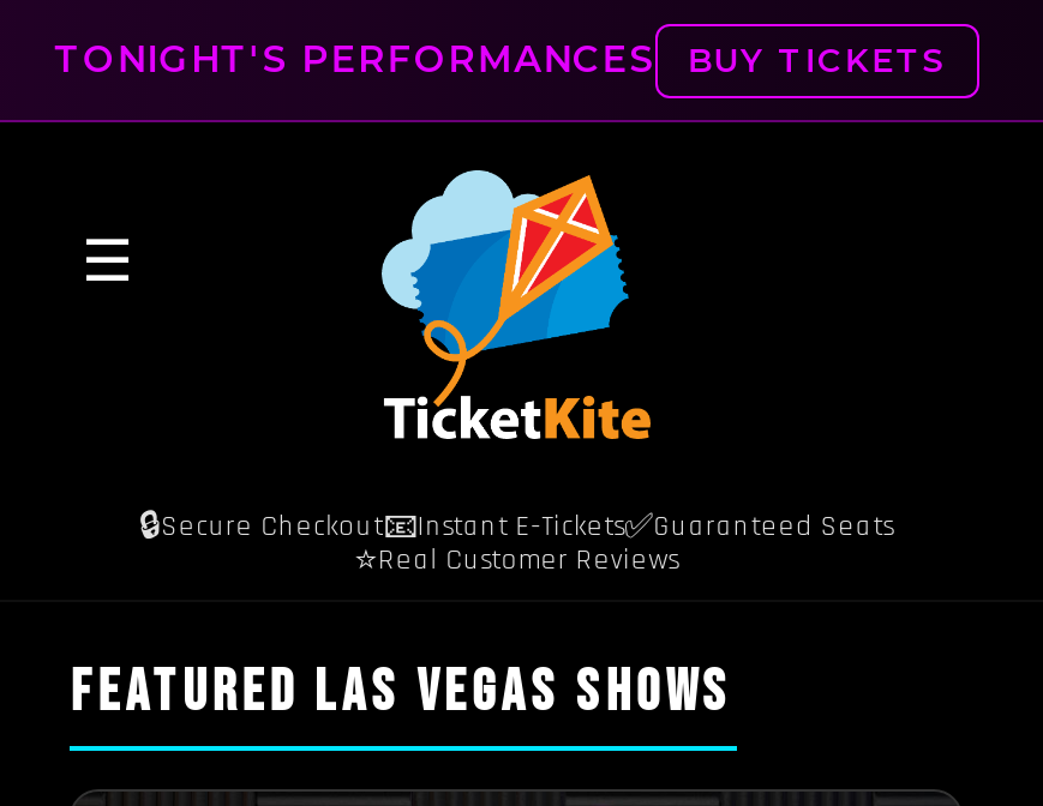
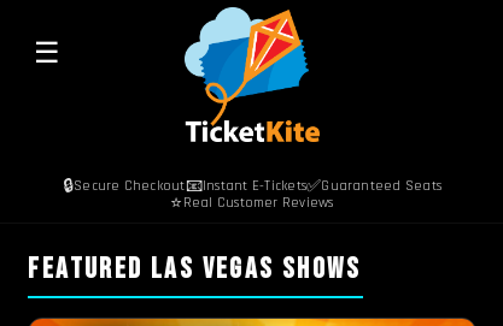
[54,36,947,82] TONIGHT'S PERFORMANCES | BUY TICKETS -> none

